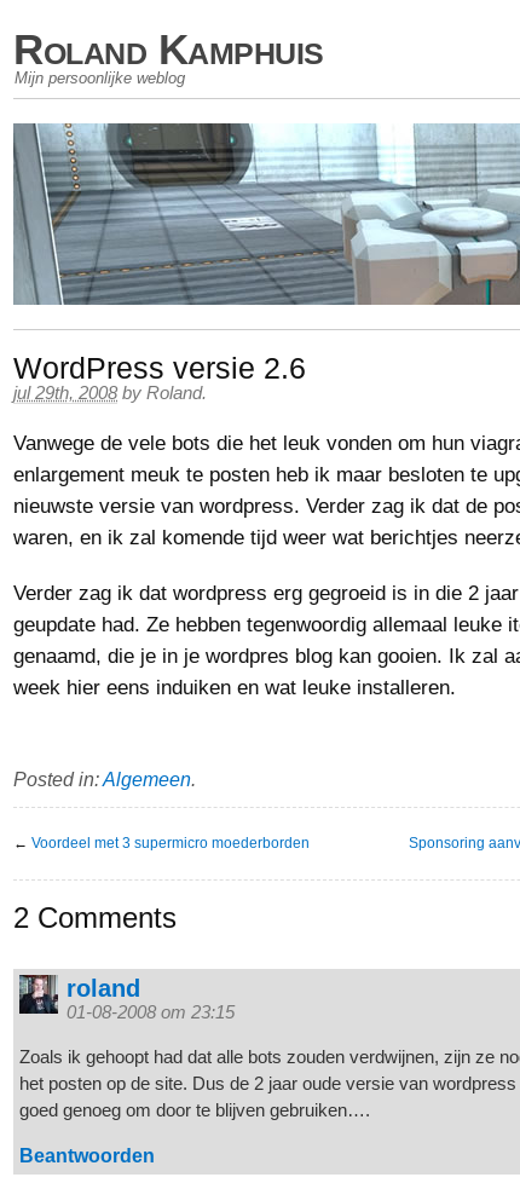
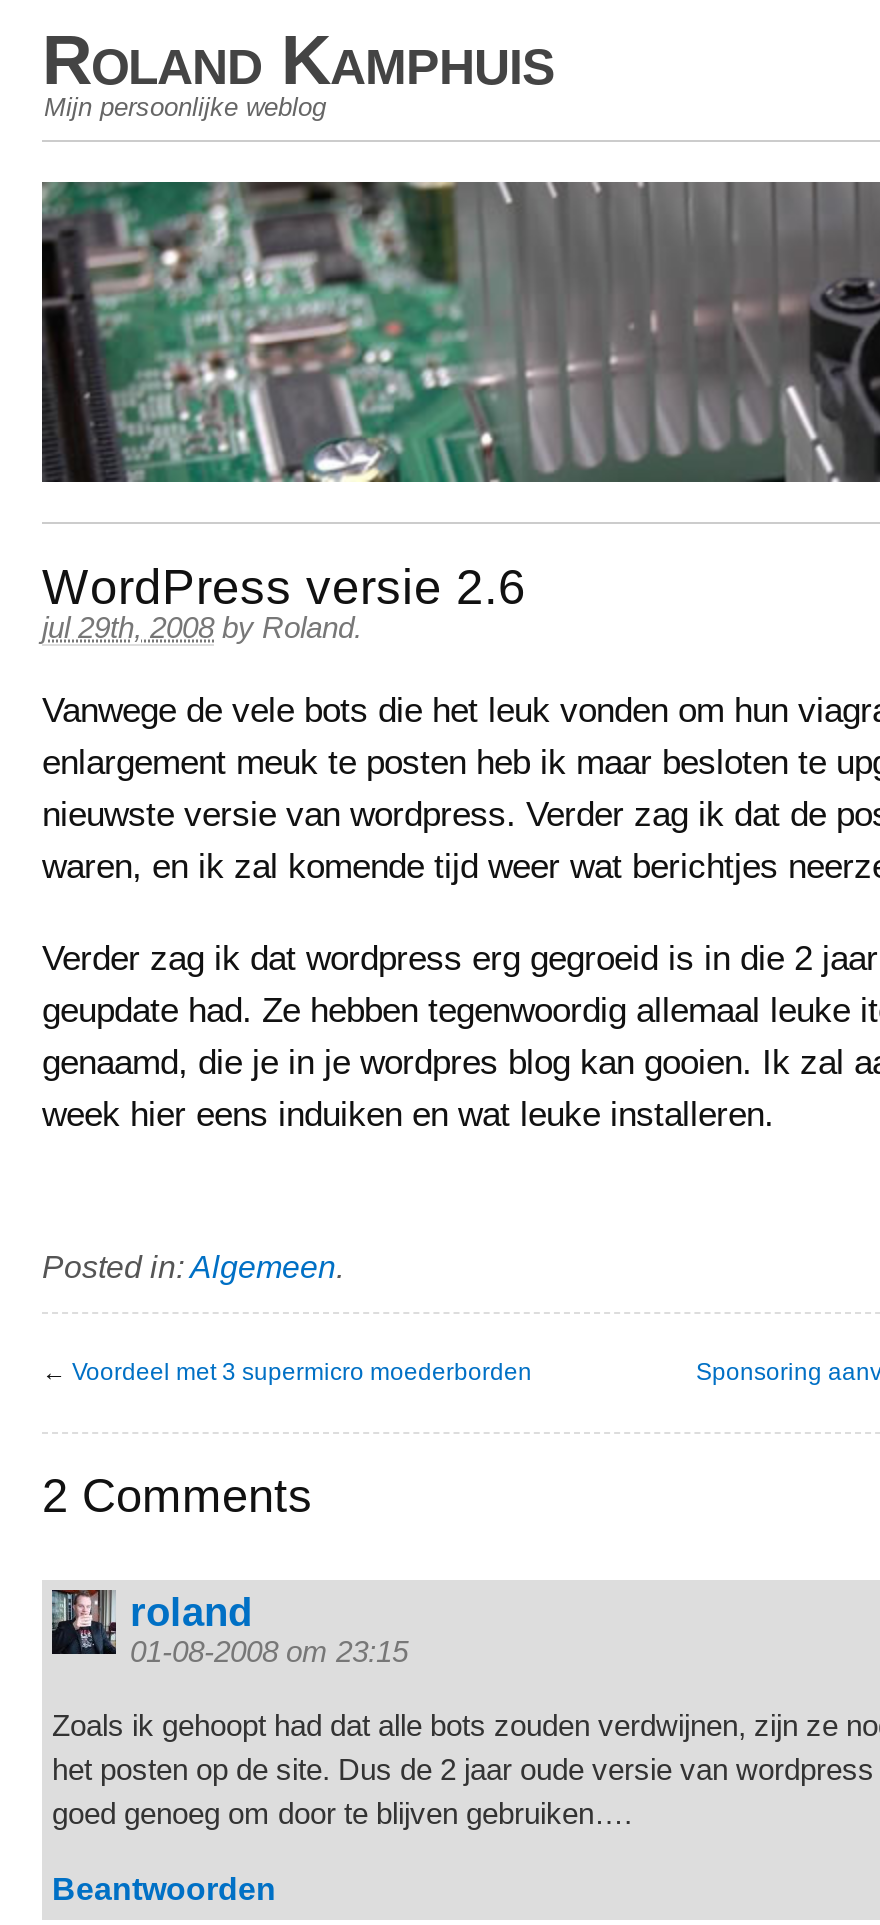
[12,122,516,306] [image] -> [40,180,874,484] [image]

